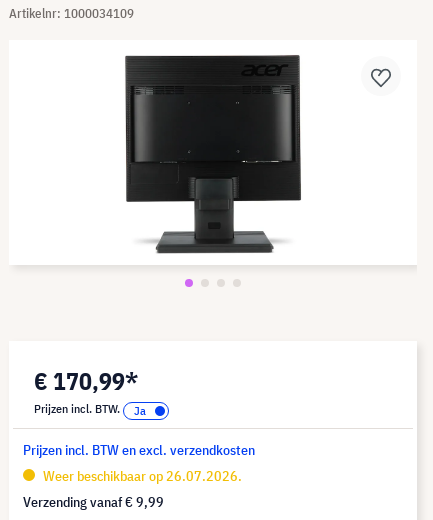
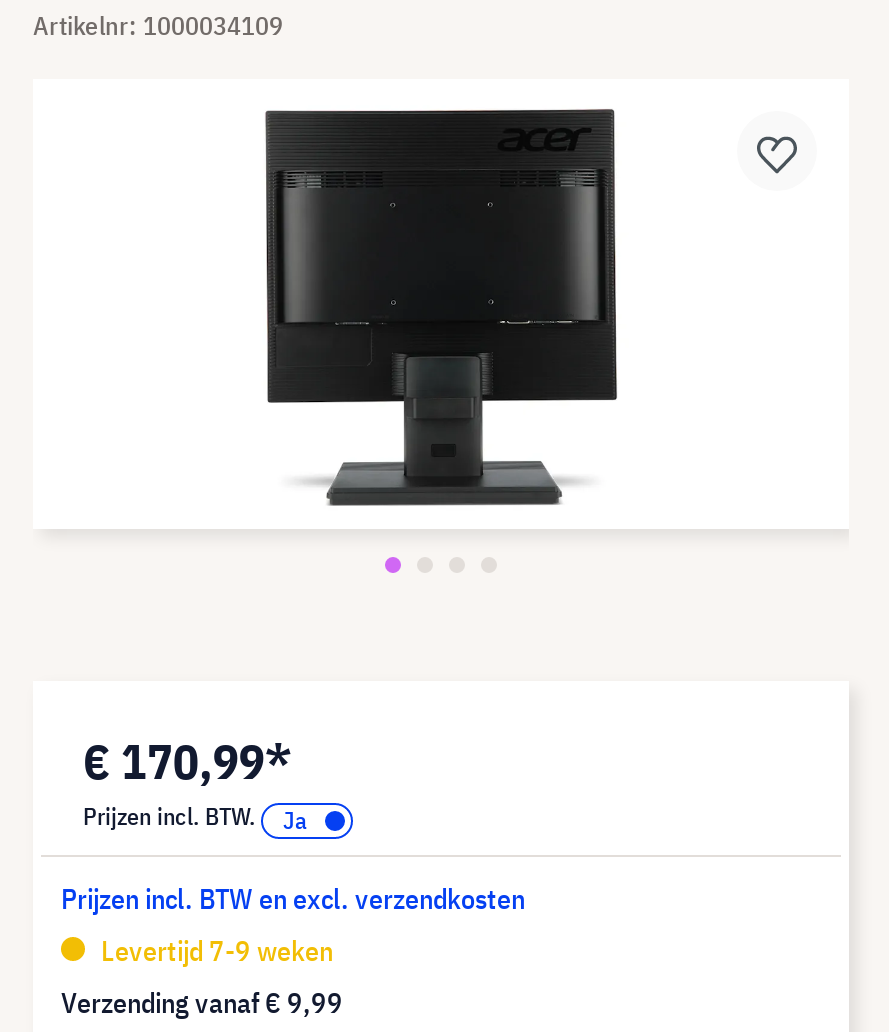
[40,467,242,485] Weer beschikbaar op 26.07.2026. -> [95,933,333,969] Levertijd 7-9 weken

